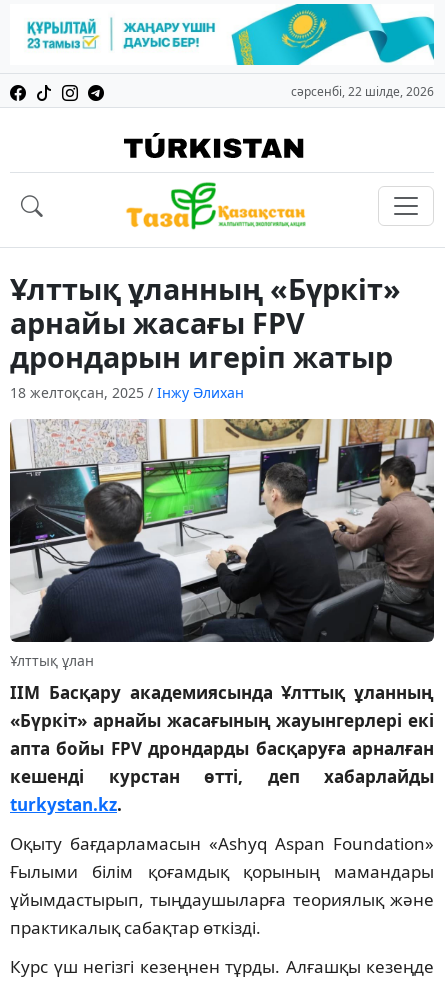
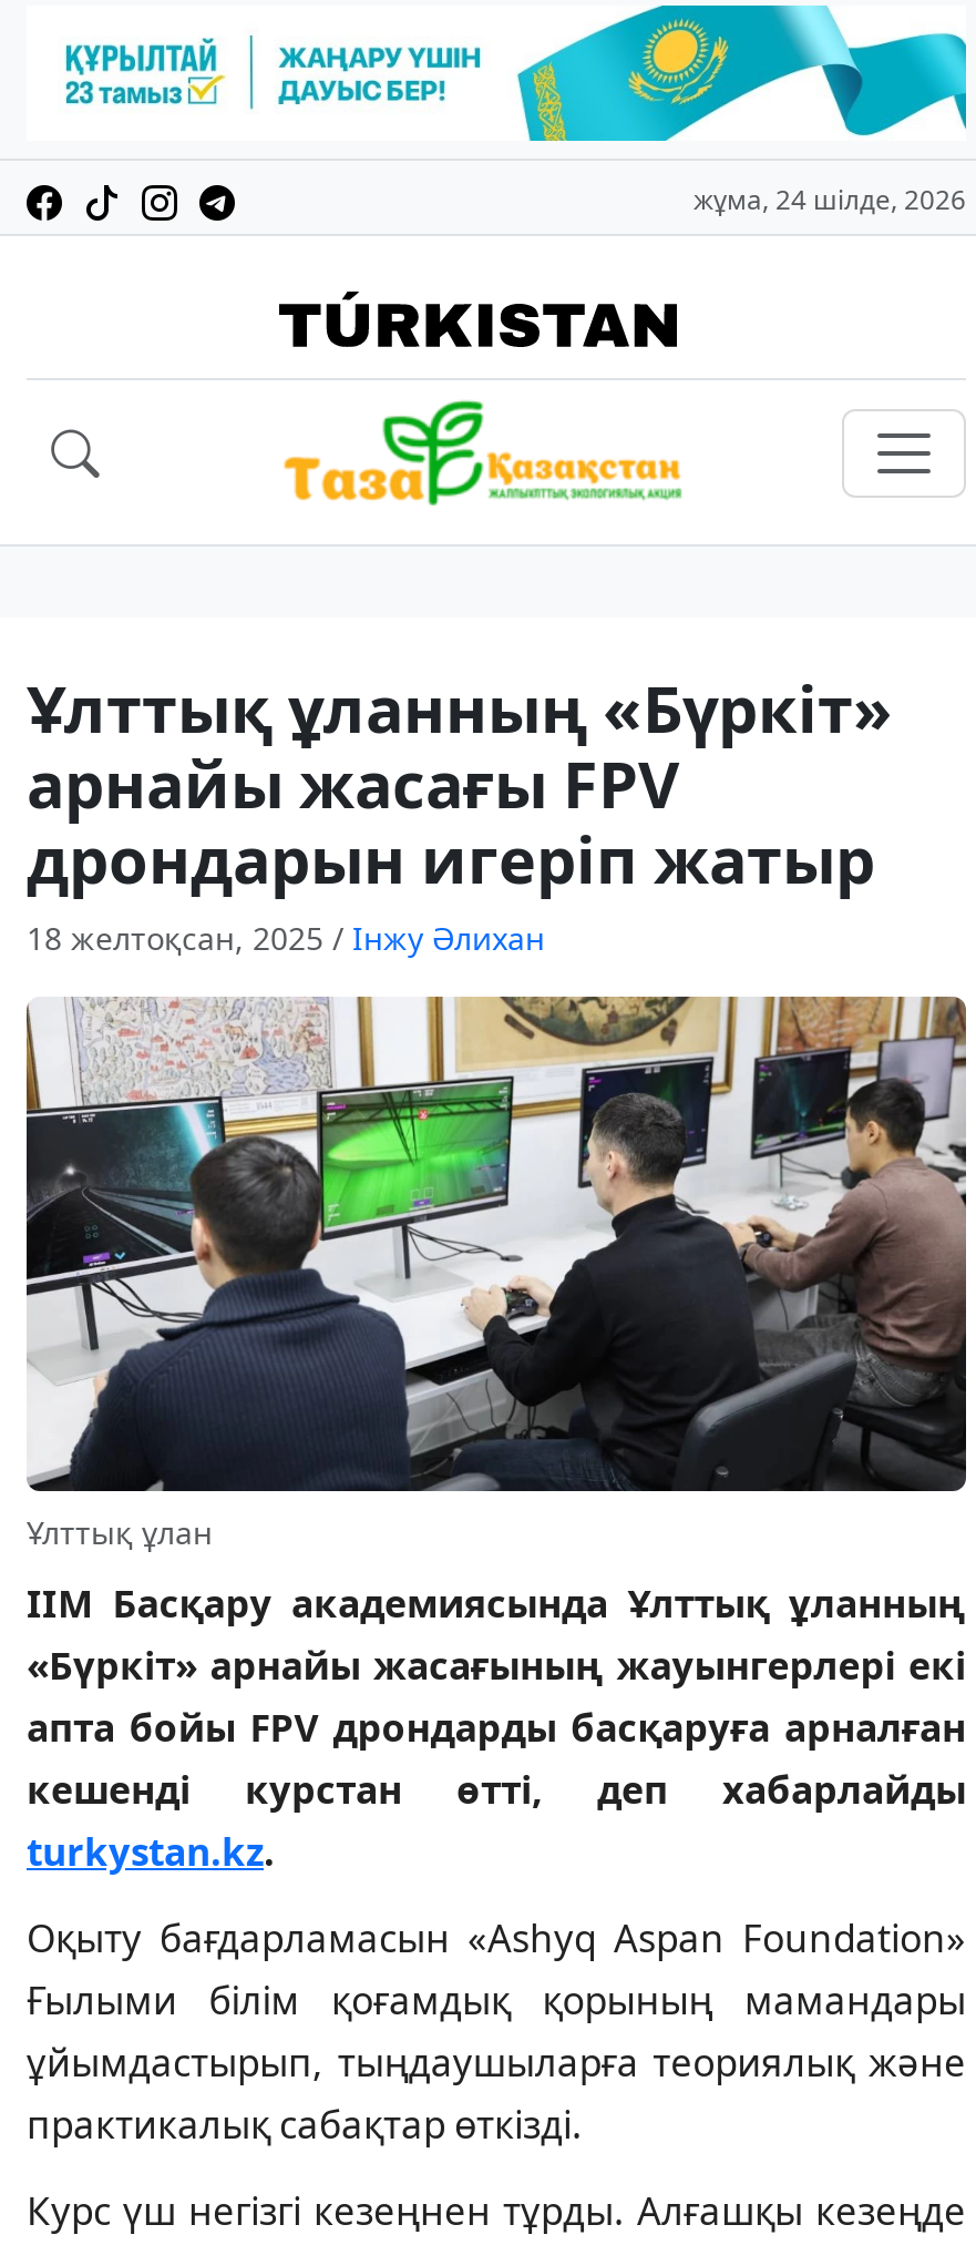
[291,83,434,100] сәрсенбі, 22 шілде, 2026 -> [694,181,966,219] жұма, 24 шілде, 2026

